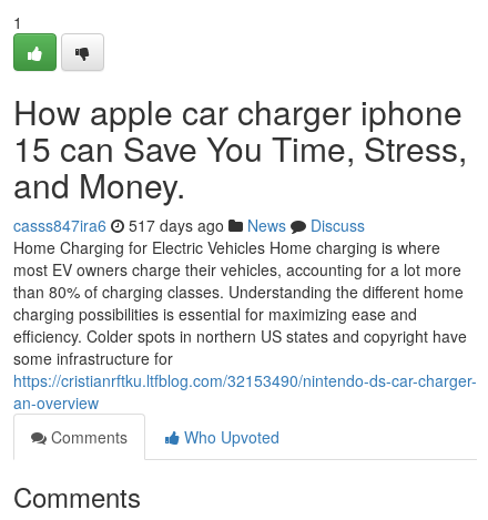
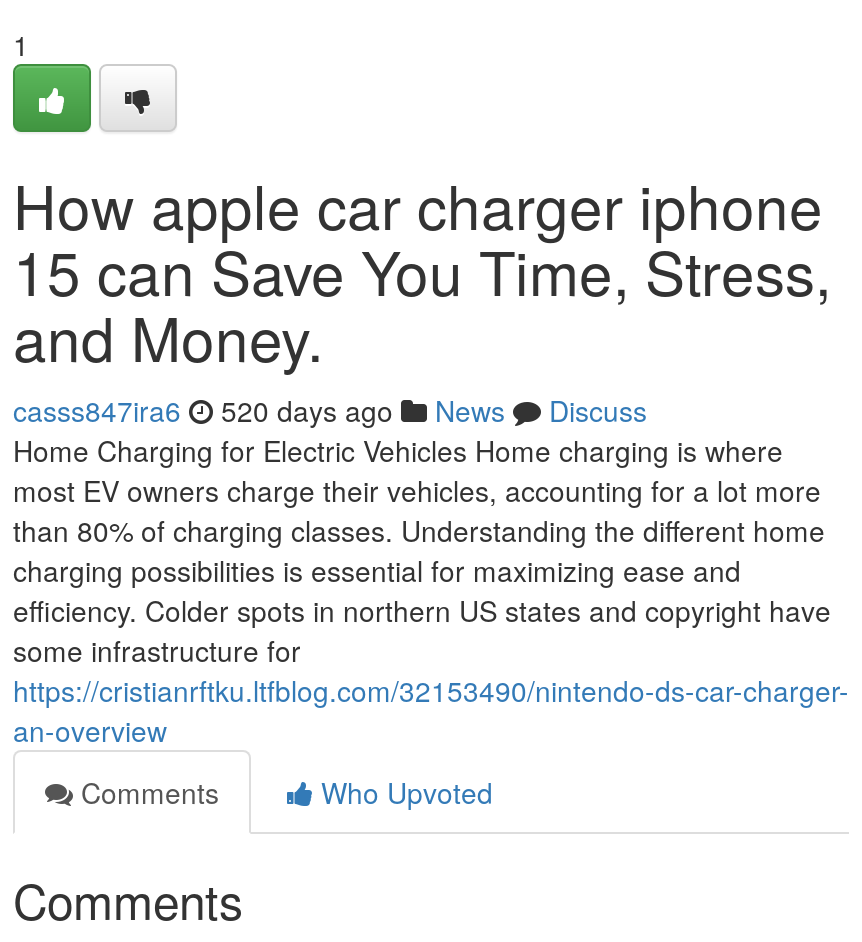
[13,214,365,236] casss847ira6 517 days ago News Discuss -> [13,390,647,430] casss847ira6 520 days ago News Discuss

